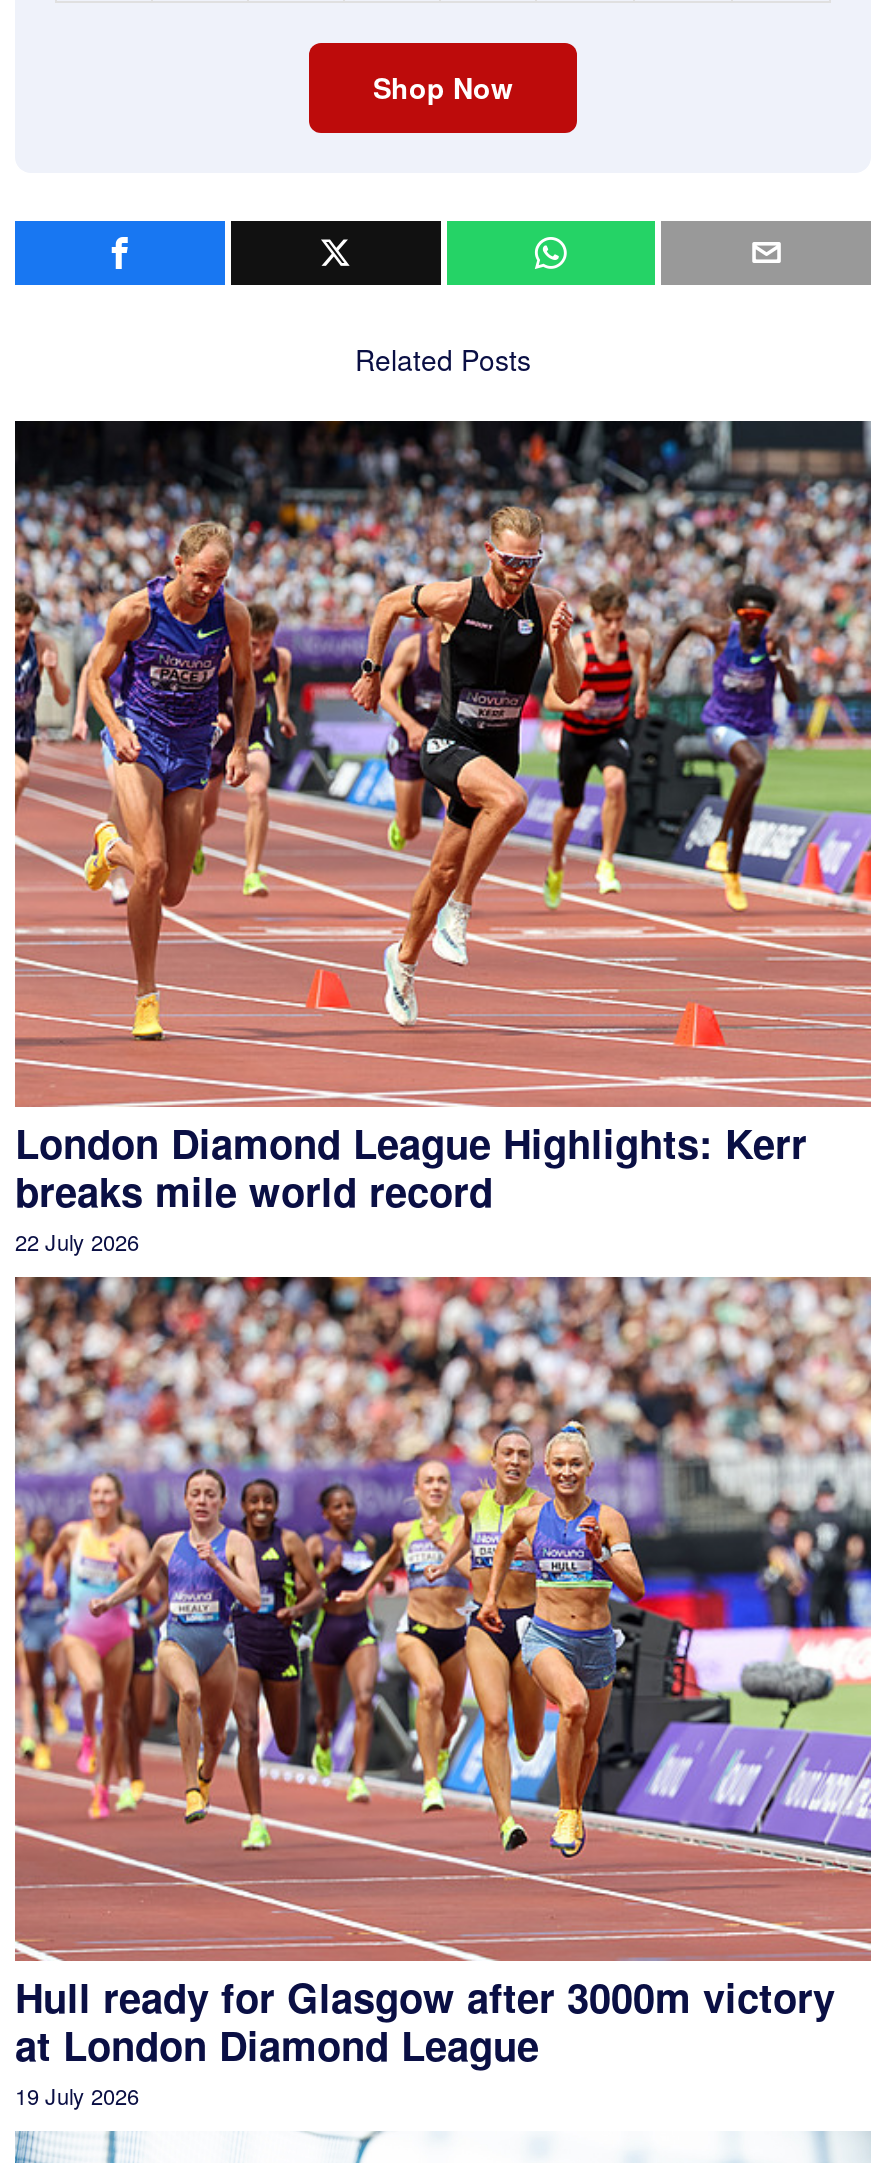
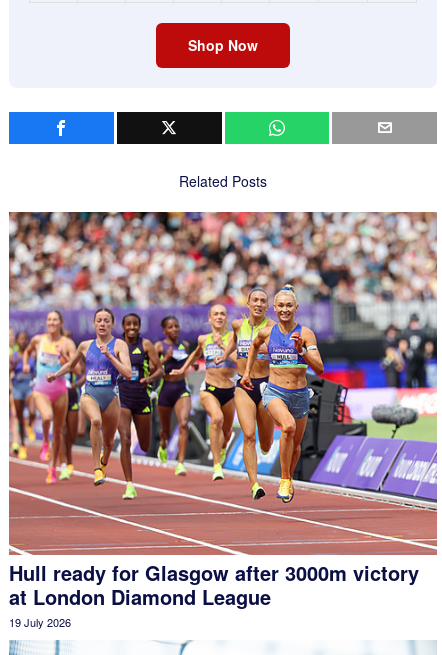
[13,418,873,1257] [image] | London Diamond League Highlights: Kerr | breaks mile world record | 22 July 2026 -> none

